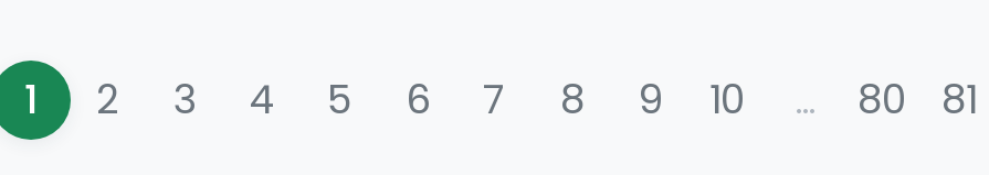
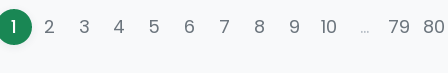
[858,72,977,127] 80 | 81 -> [388,14,445,39] 79 80

